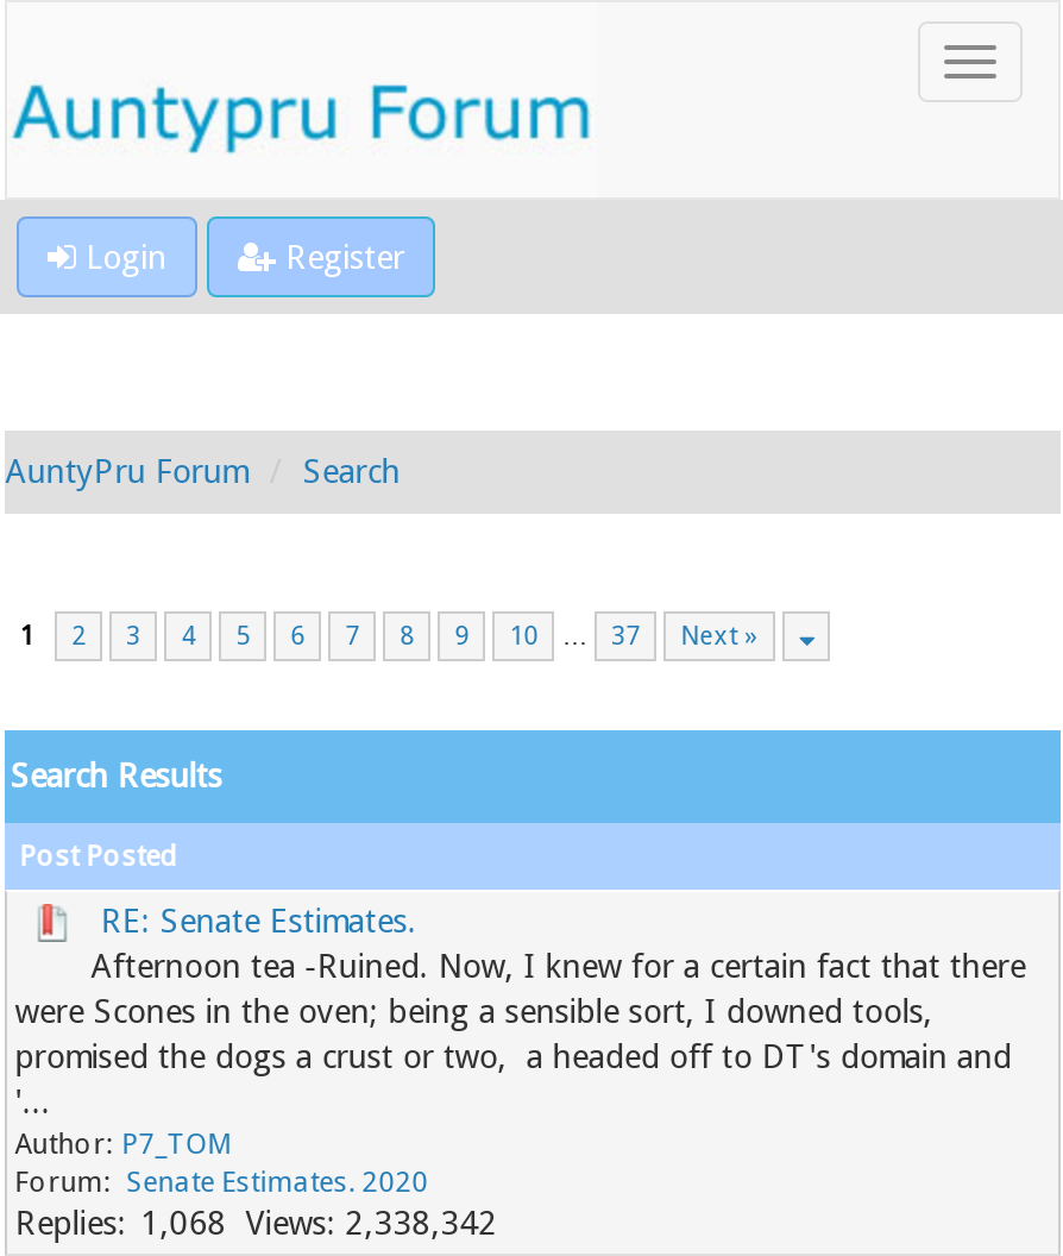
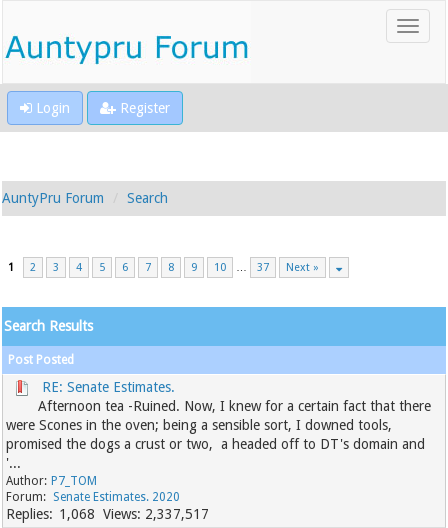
[345,1204,497,1242] 2,338,342 -> [145,506,209,522] 2,337,517

